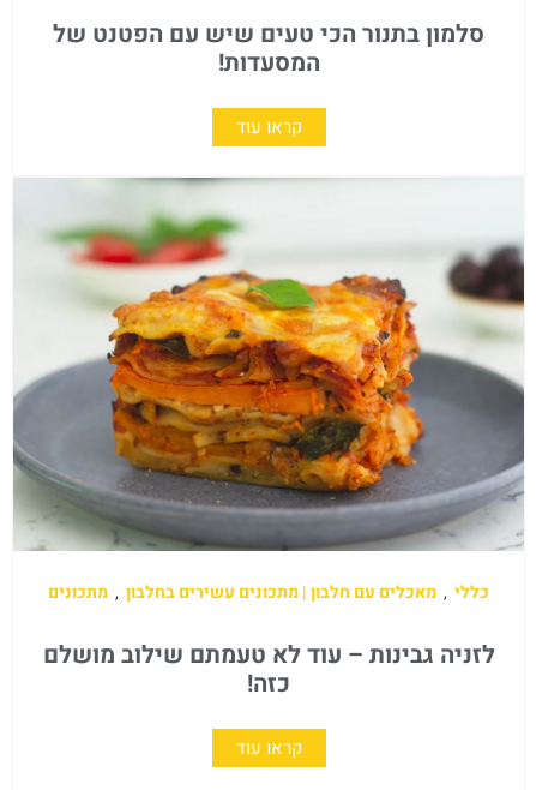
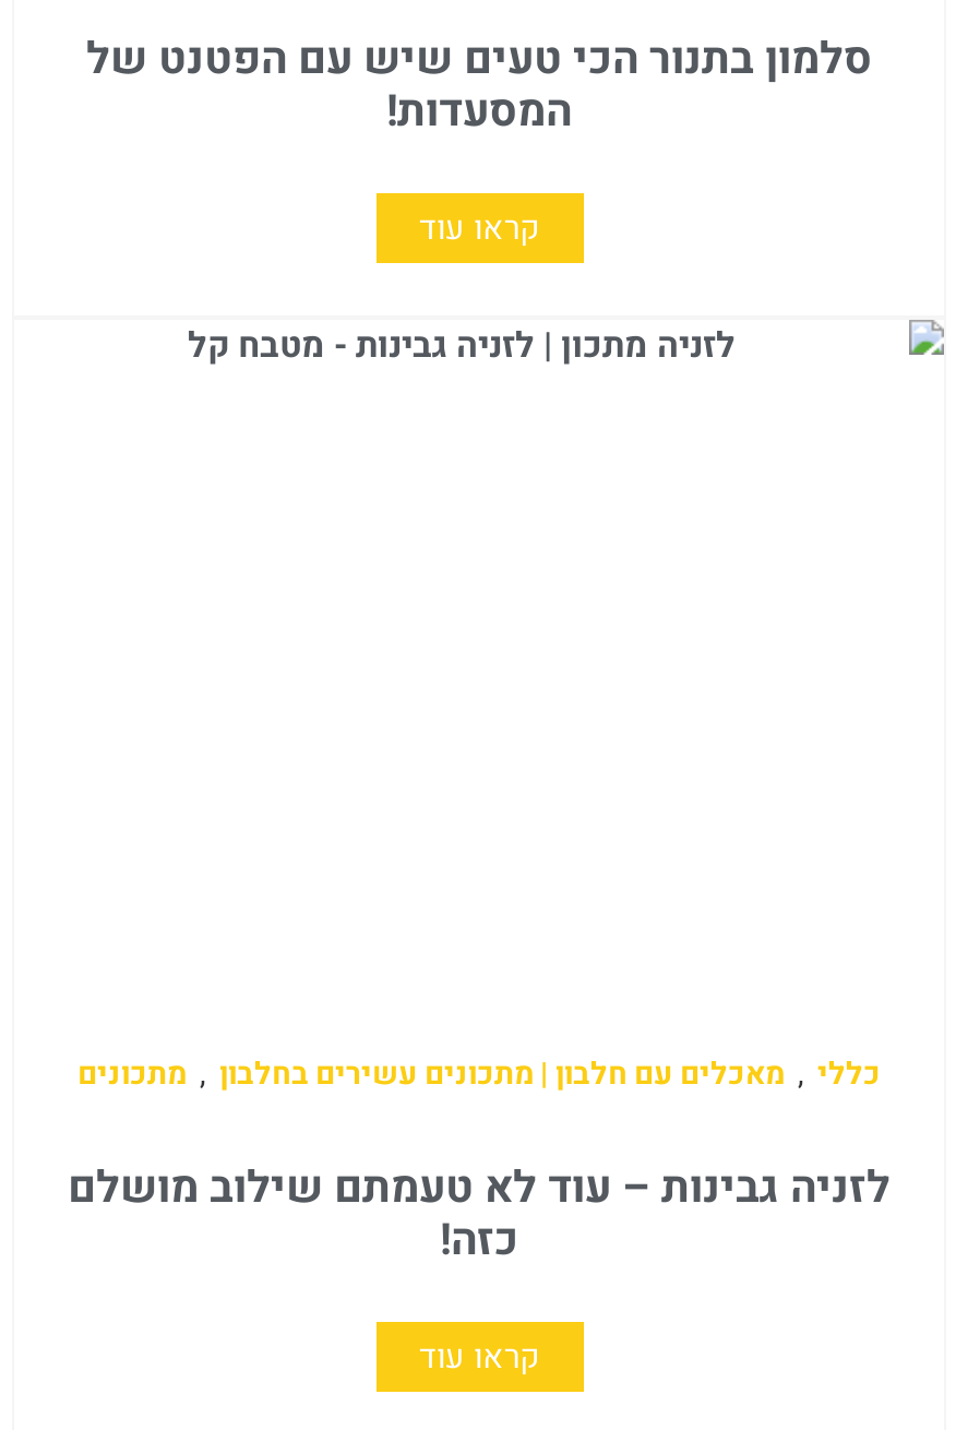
[12,176,525,552] [image] -> none

